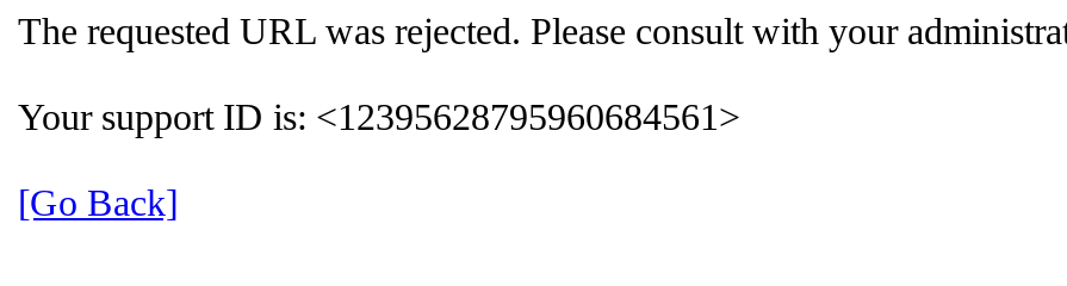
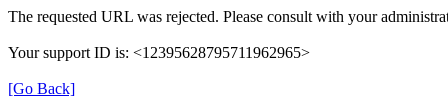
[18,97,740,137] Your support ID is: <12395628795960684561> -> [8,44,310,61] Your support ID is: <12395628795711962965>

